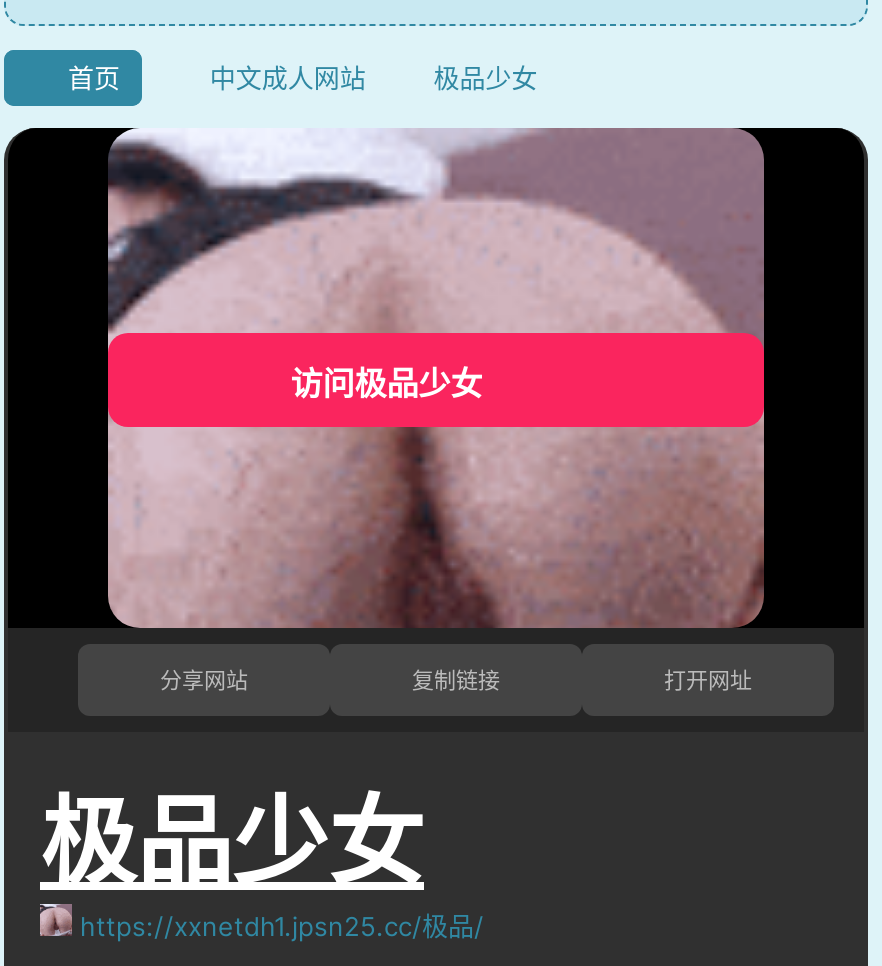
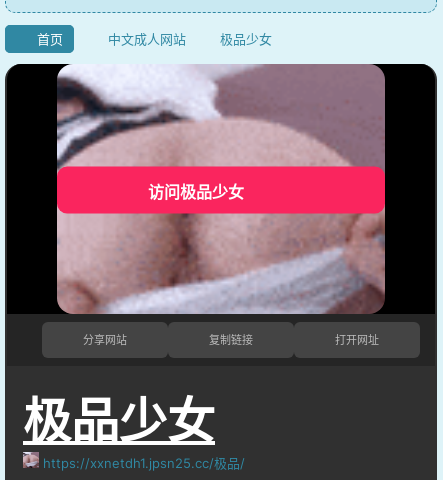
[108,138,722,342] [image] -> [57,69,363,170] [image]
[112,426,764,628] [image] -> [60,213,385,315] [image]

